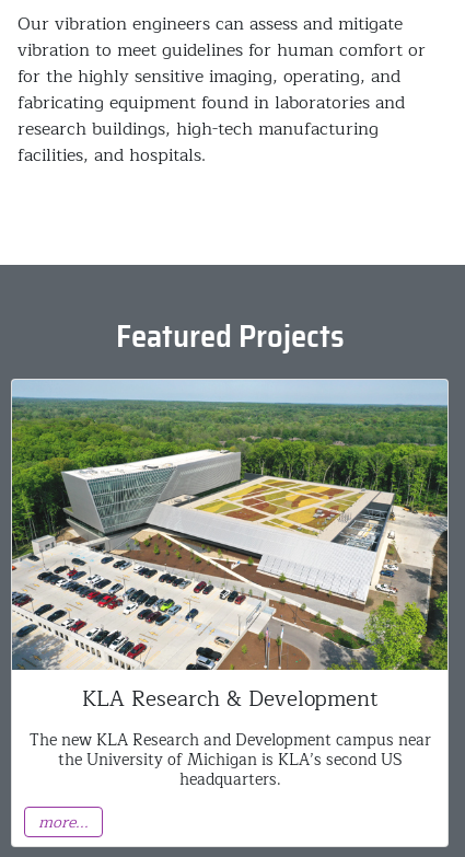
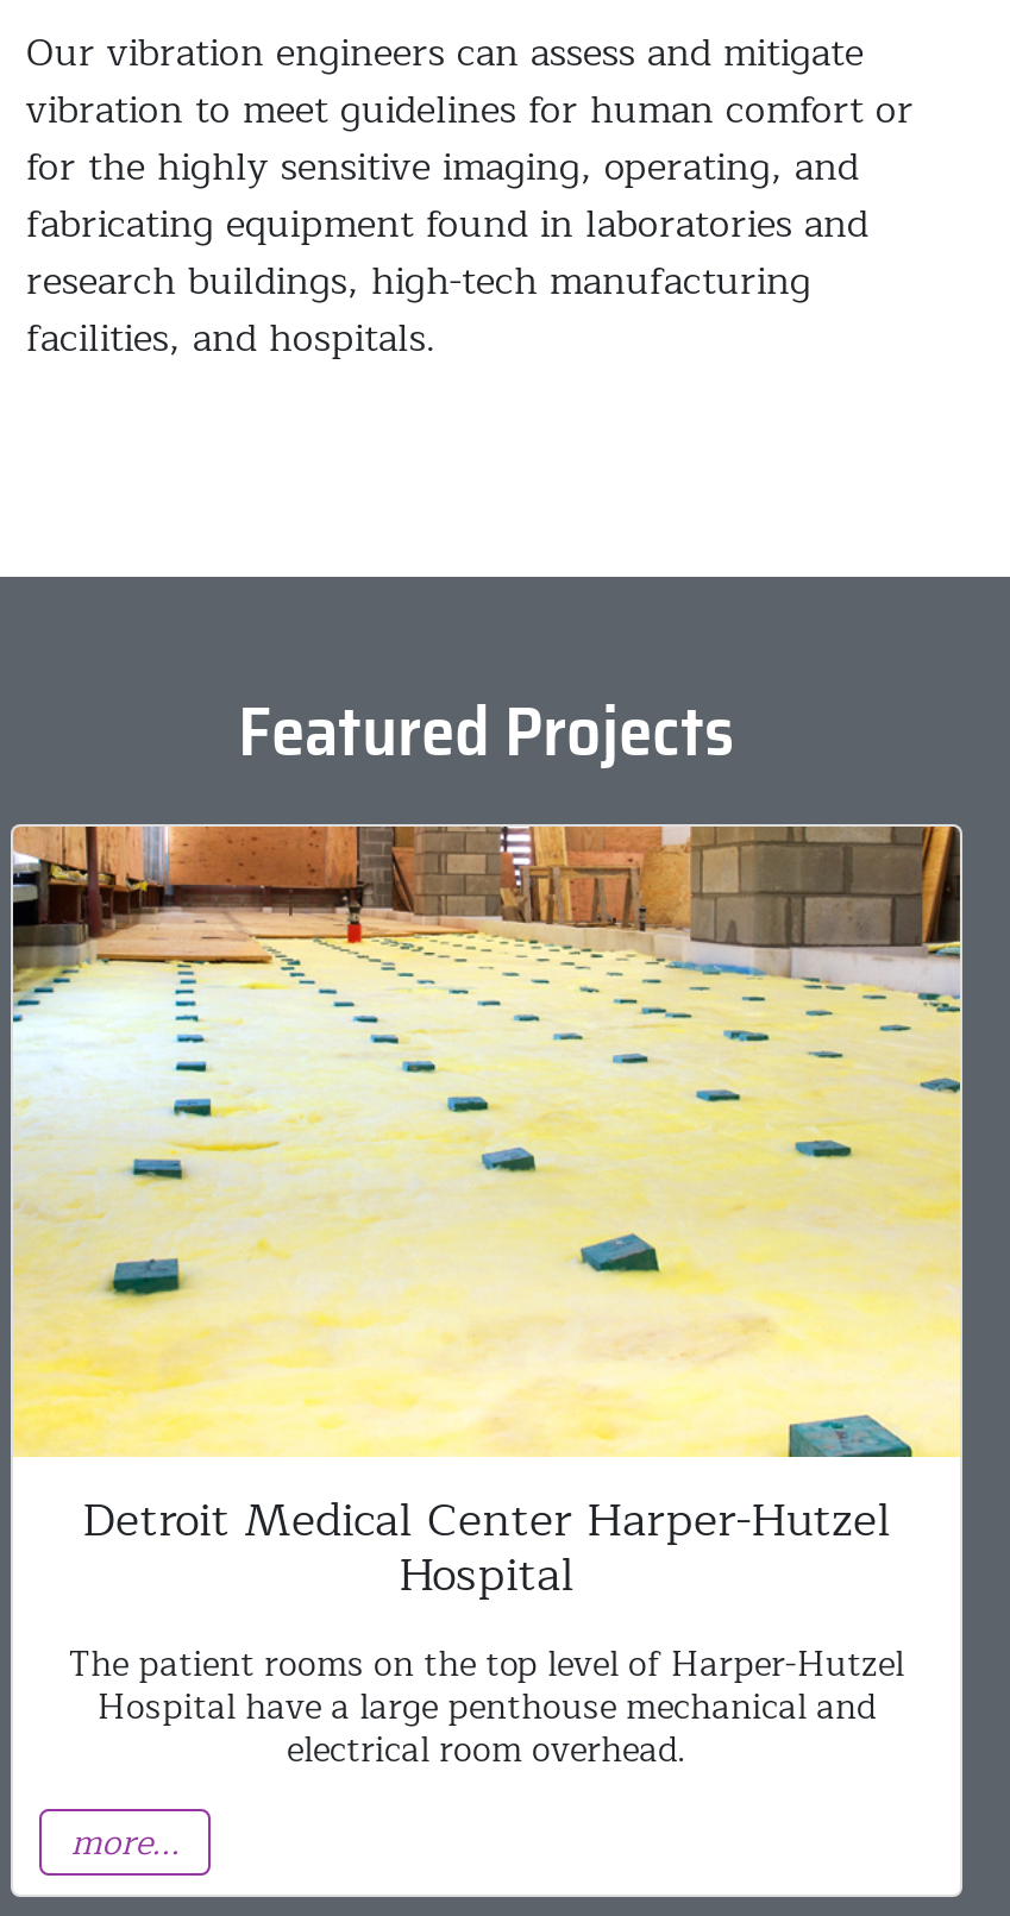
[11,379,449,793] [image] | KLA Research & Development | The new KLA Research and Development campus near | the University of Michigan is KLA’s second US | headquarters. -> [11,824,962,1779] [image] | Detroit Medical Center Harper-Hutzel | Hospital | The patient rooms on the top level of Harper-Hutzel | Hospital have a large penthouse mechanical and | electrical room overhead.

